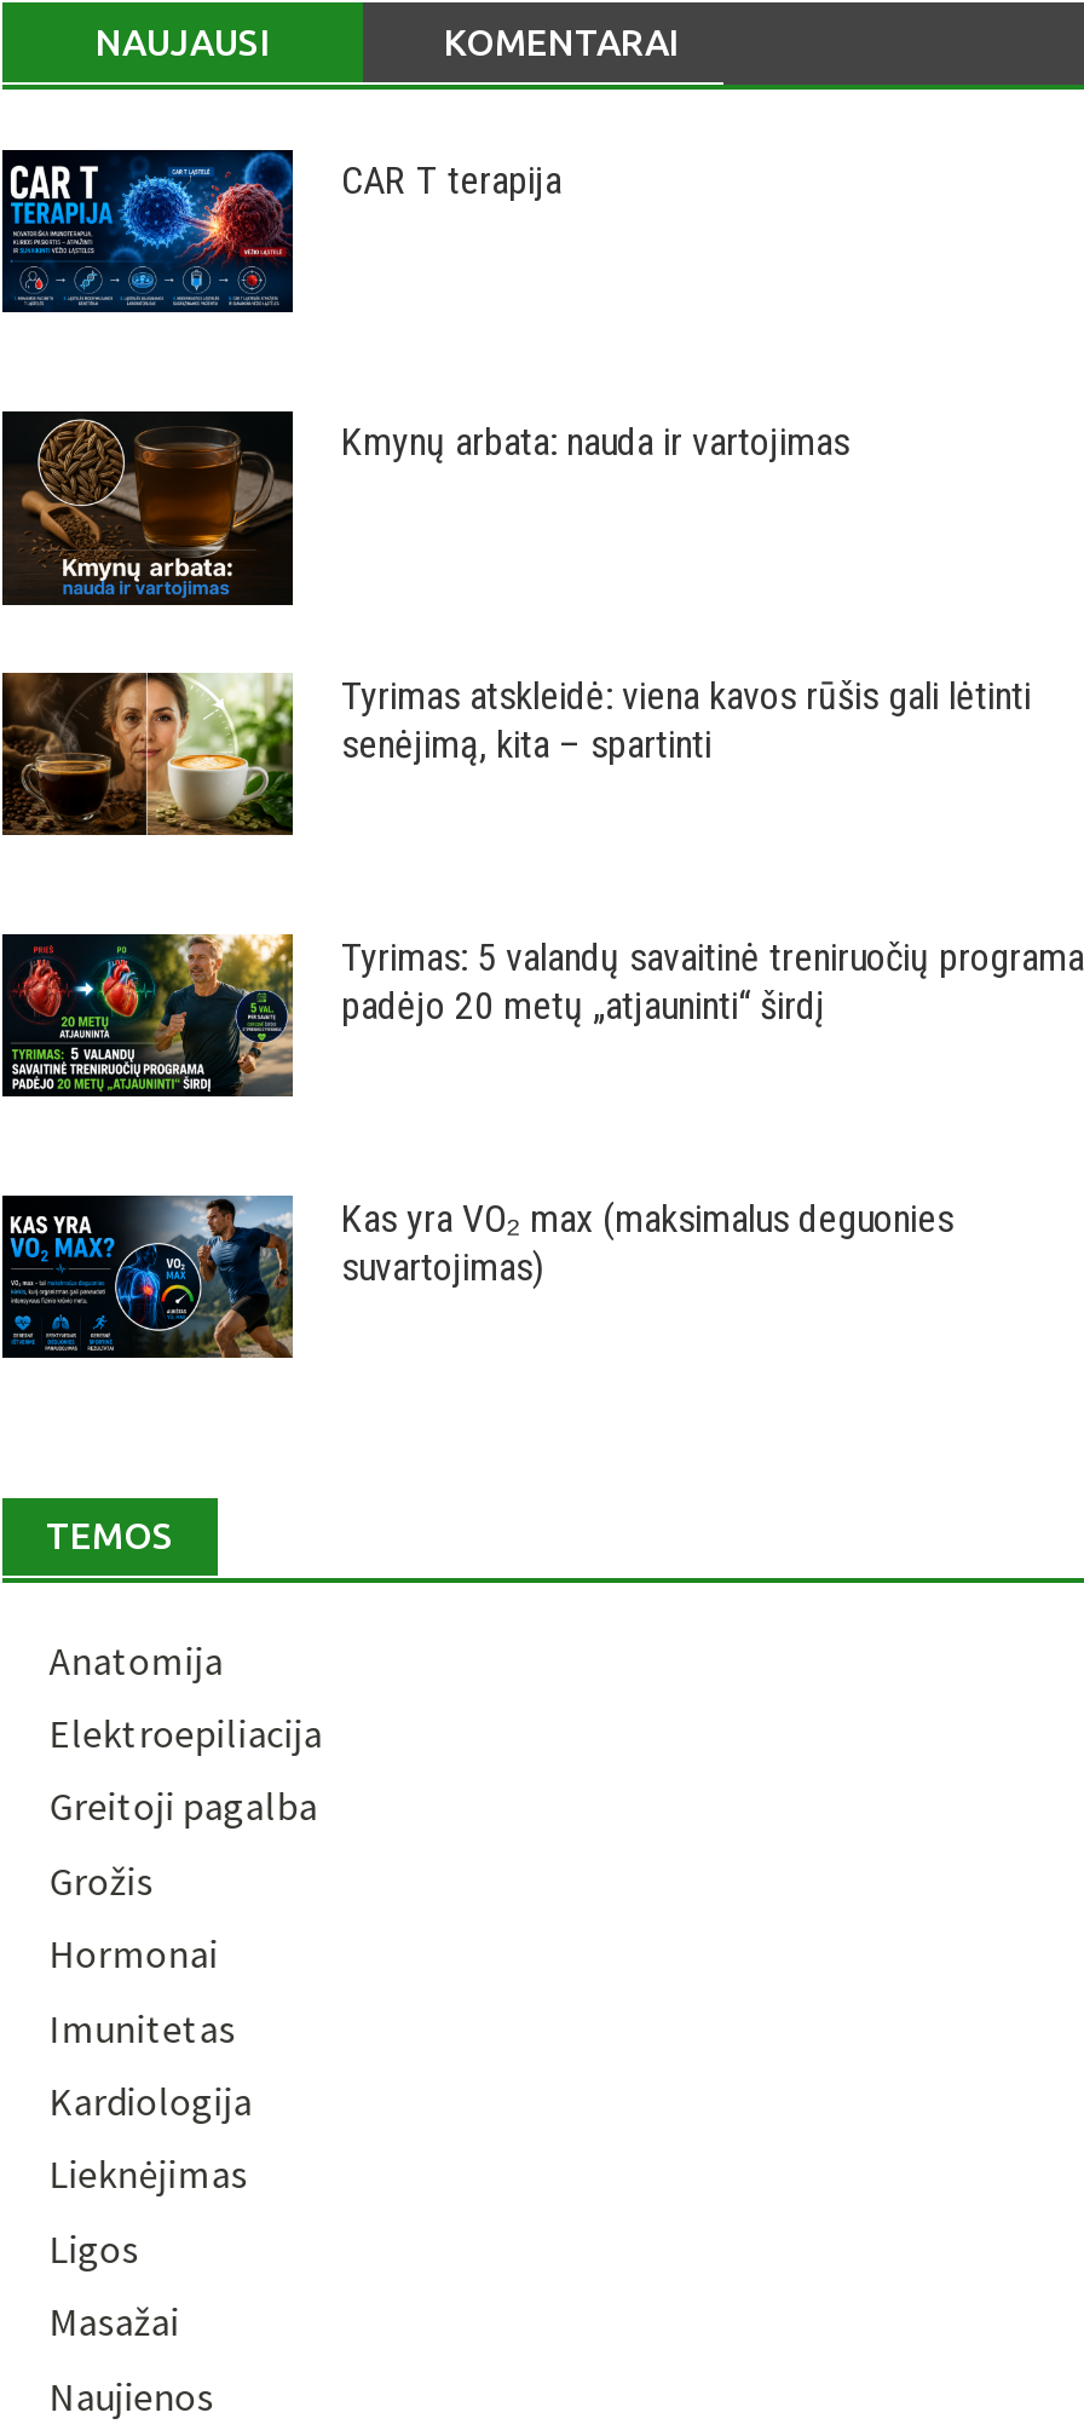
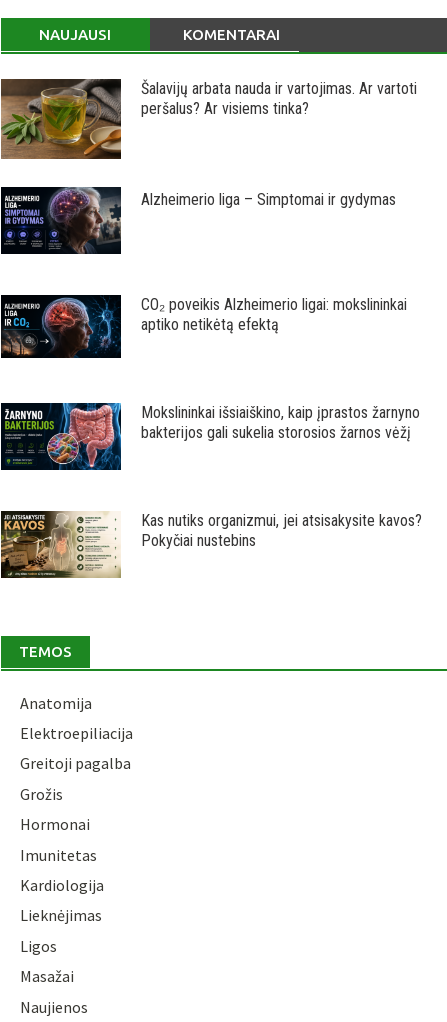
[7,148,561,344] [image] | CAR T terapija -> [3,78,417,160] [image] | Šalavijų arbata nauda ir vartojimas. Ar vartoti | peršalus? Ar visiems tinka?
[7,409,849,607] [image] | Kmynų arbata: nauda ir vartojimas -> [3,186,396,267] [image] | Alzheimerio liga – Simptomai ir gydymas
[7,670,1031,837] [image] | Tyrimas atskleidė: viena kavos rūšis gali lėtinti | senėjimą, kita – spartinti -> [3,294,407,362] [image] | CO₂ poveikis Alzheimerio ligai: mokslininkai | aptiko netikėtą efektą
[10,932,1084,1099] [image] | Tyrimas: 5 valandų savaitinė treniruočių programa | padėjo 20 metų „atjauninti“ širdį -> [4,402,420,471] [image] | Mokslininkai išsiaiškino, kaip įprastos žarnyno | bakterijos gali sukelia storosios žarnos vėžį
[7,1193,953,1360] [image] | Kas yra VO₂ max (maksimalus deguonies | suvartojimas) -> [3,510,422,579] [image] | Kas nutiks organizmui, jei atsisakysite kavos? | Pokyčiai nustebins

